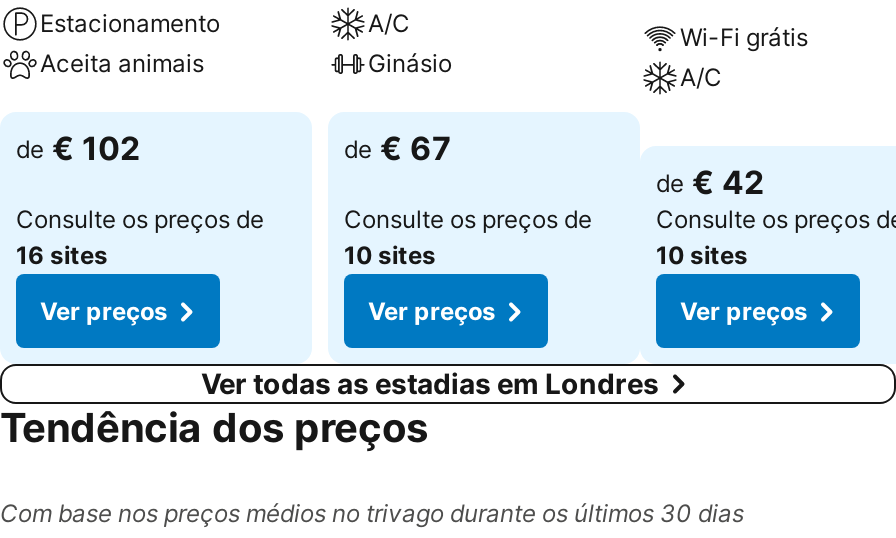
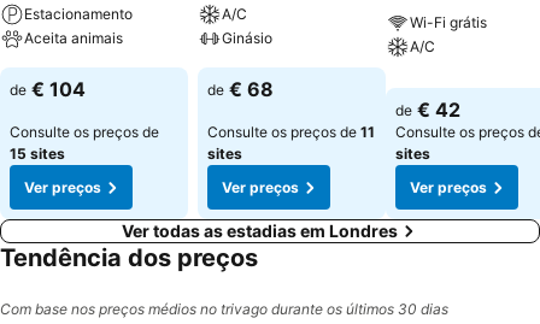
[16,128,140,168] de € 102 -> [10,77,86,101] de € 104
[344,128,452,168] de € 67 -> [207,77,274,101] de € 68
[344,204,592,270] Consulte os preços de | 10 sites -> [207,123,375,163] Consulte os preços de 11 | sites
[16,240,108,270] 16 sites -> [10,145,65,163] 15 sites
[656,240,748,270] 10 sites -> [395,145,430,163] sites

